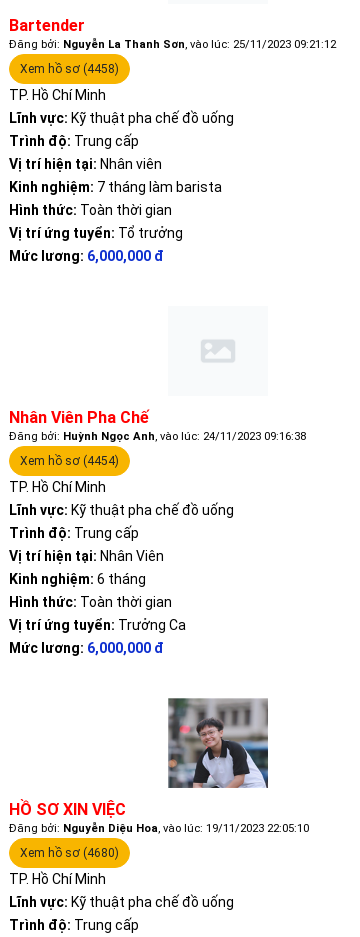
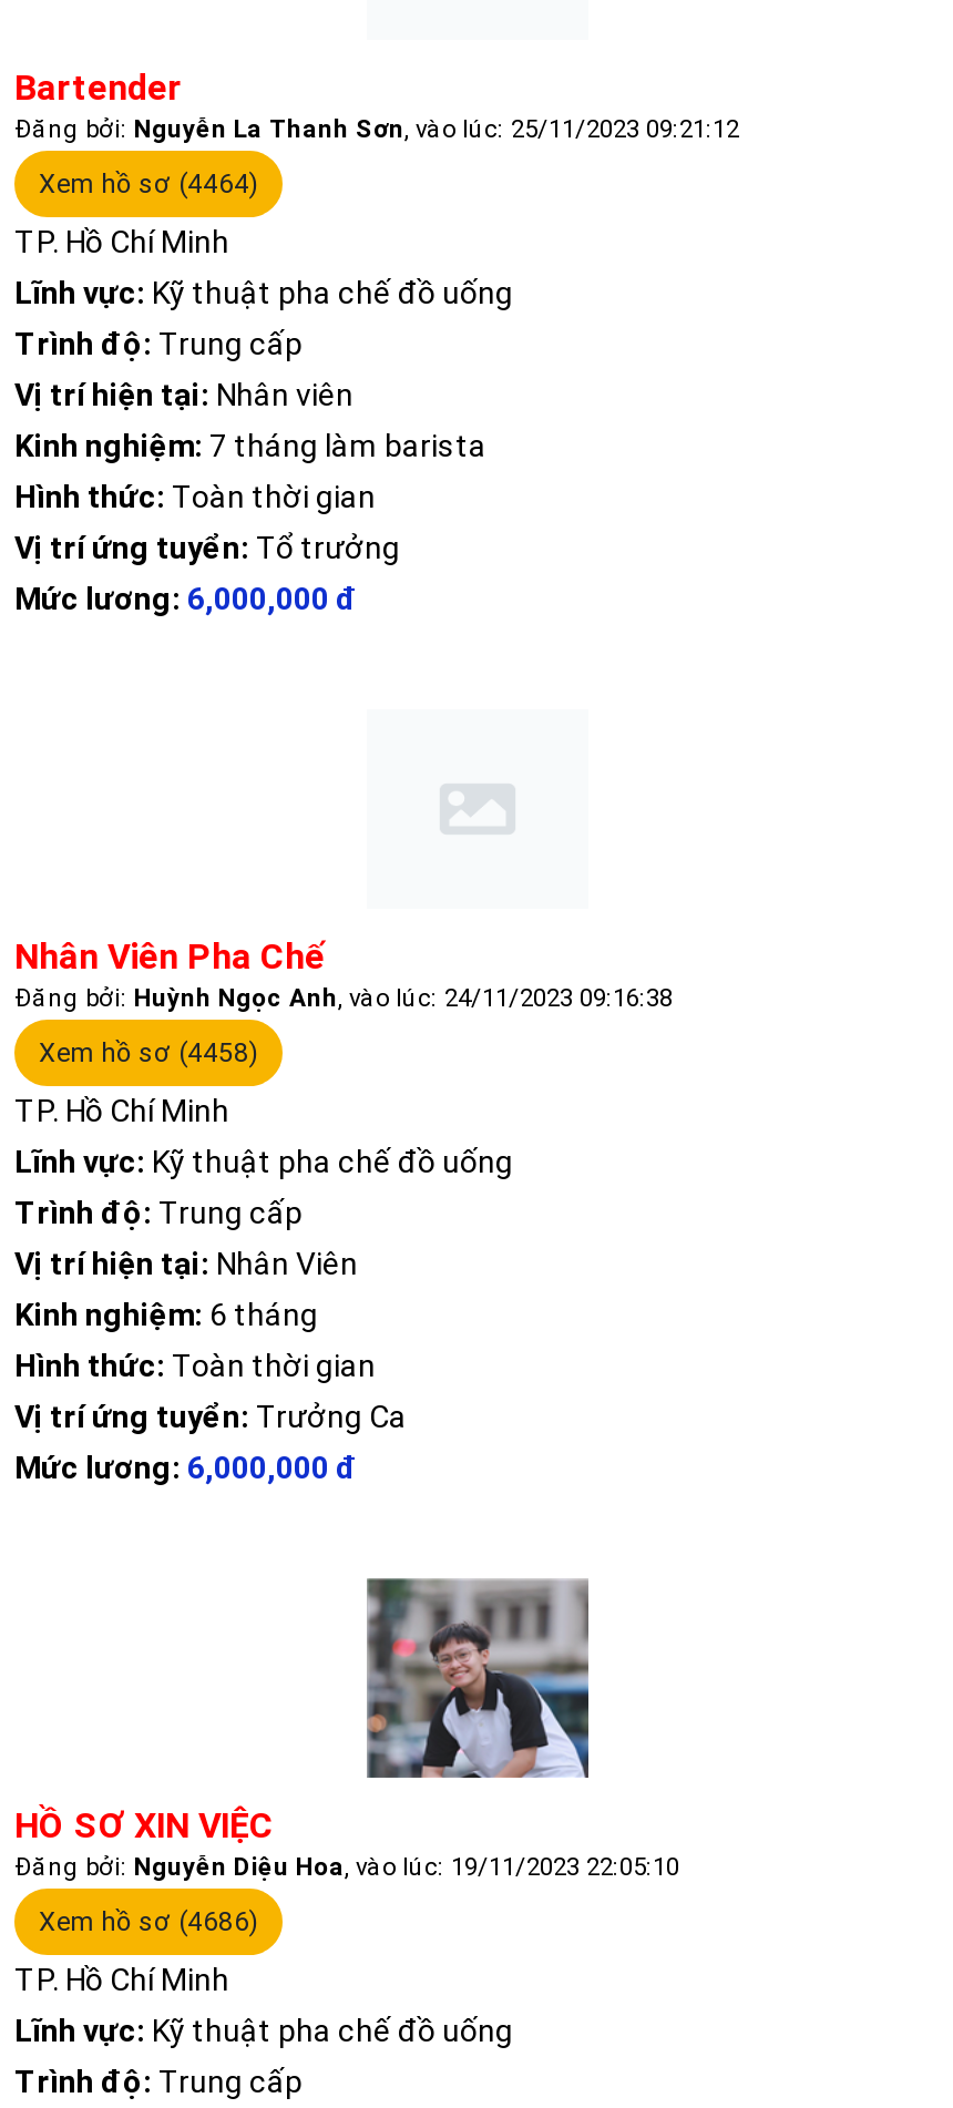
[20,62,119,76] Xem hồ sơ (4458) -> [39,168,258,199] Xem hồ sơ (4464)
[20,454,119,468] Xem hồ sơ (4454) -> [39,1037,258,1068] Xem hồ sơ (4458)
[20,846,119,860] Xem hồ sơ (4680) -> [39,1906,258,1937] Xem hồ sơ (4686)

